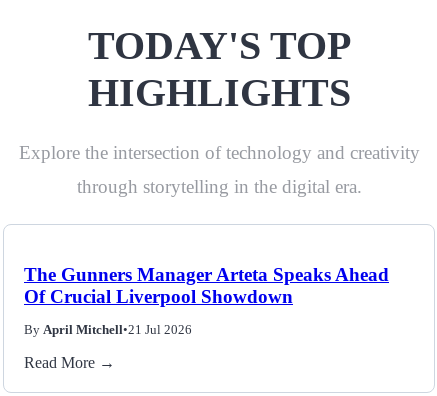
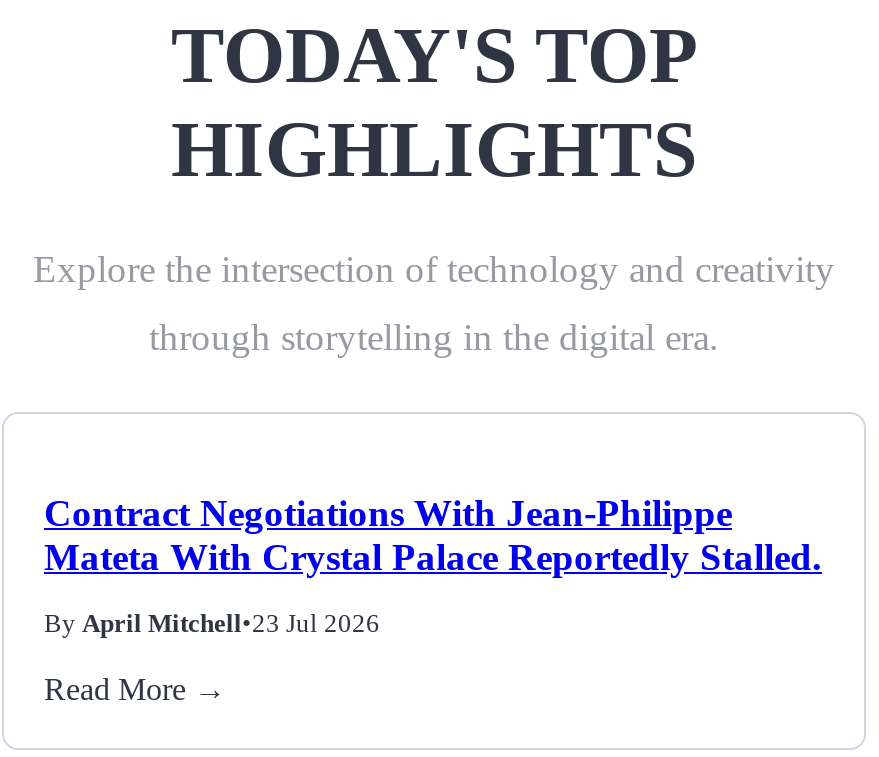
[24,264,389,307] The Gunners Manager Arteta Speaks Ahead | Of Crucial Liverpool Showdown -> [44,493,822,579] Contract Negotiations With Jean-Philippe | Mateta With Crystal Palace Reportedly Stalled.
[24,323,192,337] By April Mitchell•21 Jul 2026 -> [44,611,380,639] By April Mitchell•23 Jul 2026

